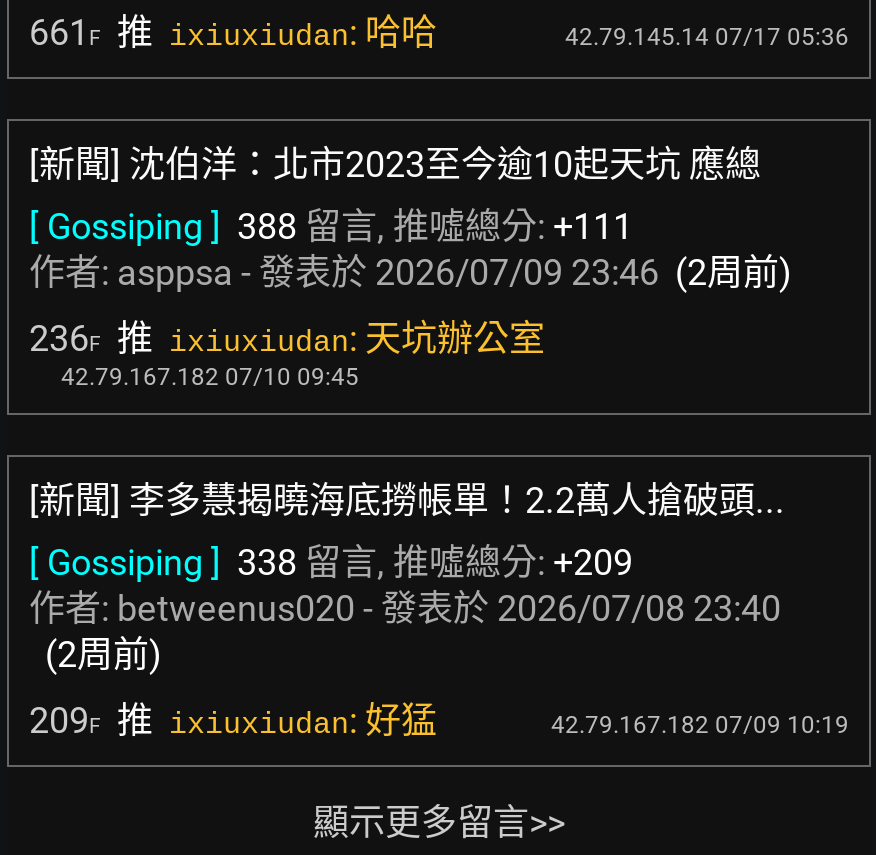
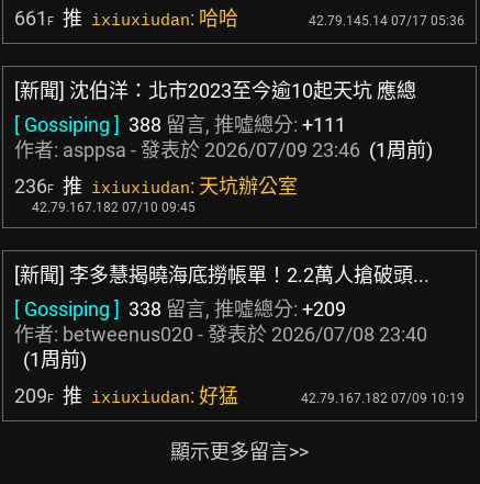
[29,251,791,293] 作者: asppsa - 發表於2026/07/09 23:46 (2周前) -> [14,138,433,161] 作者: asppsa - 發表於2026/07/09 23:46 (1周前)
[45,633,161,675] (2周前) -> [23,348,87,371] (1周前)

